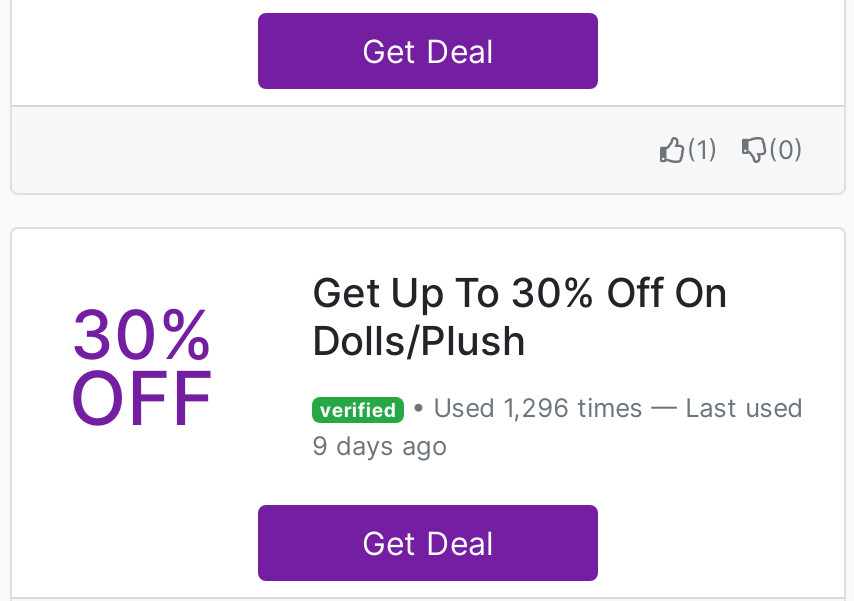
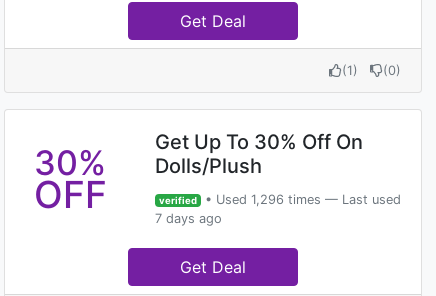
[312,431,448,461] 9 days ago -> [155,211,222,226] 7 days ago

